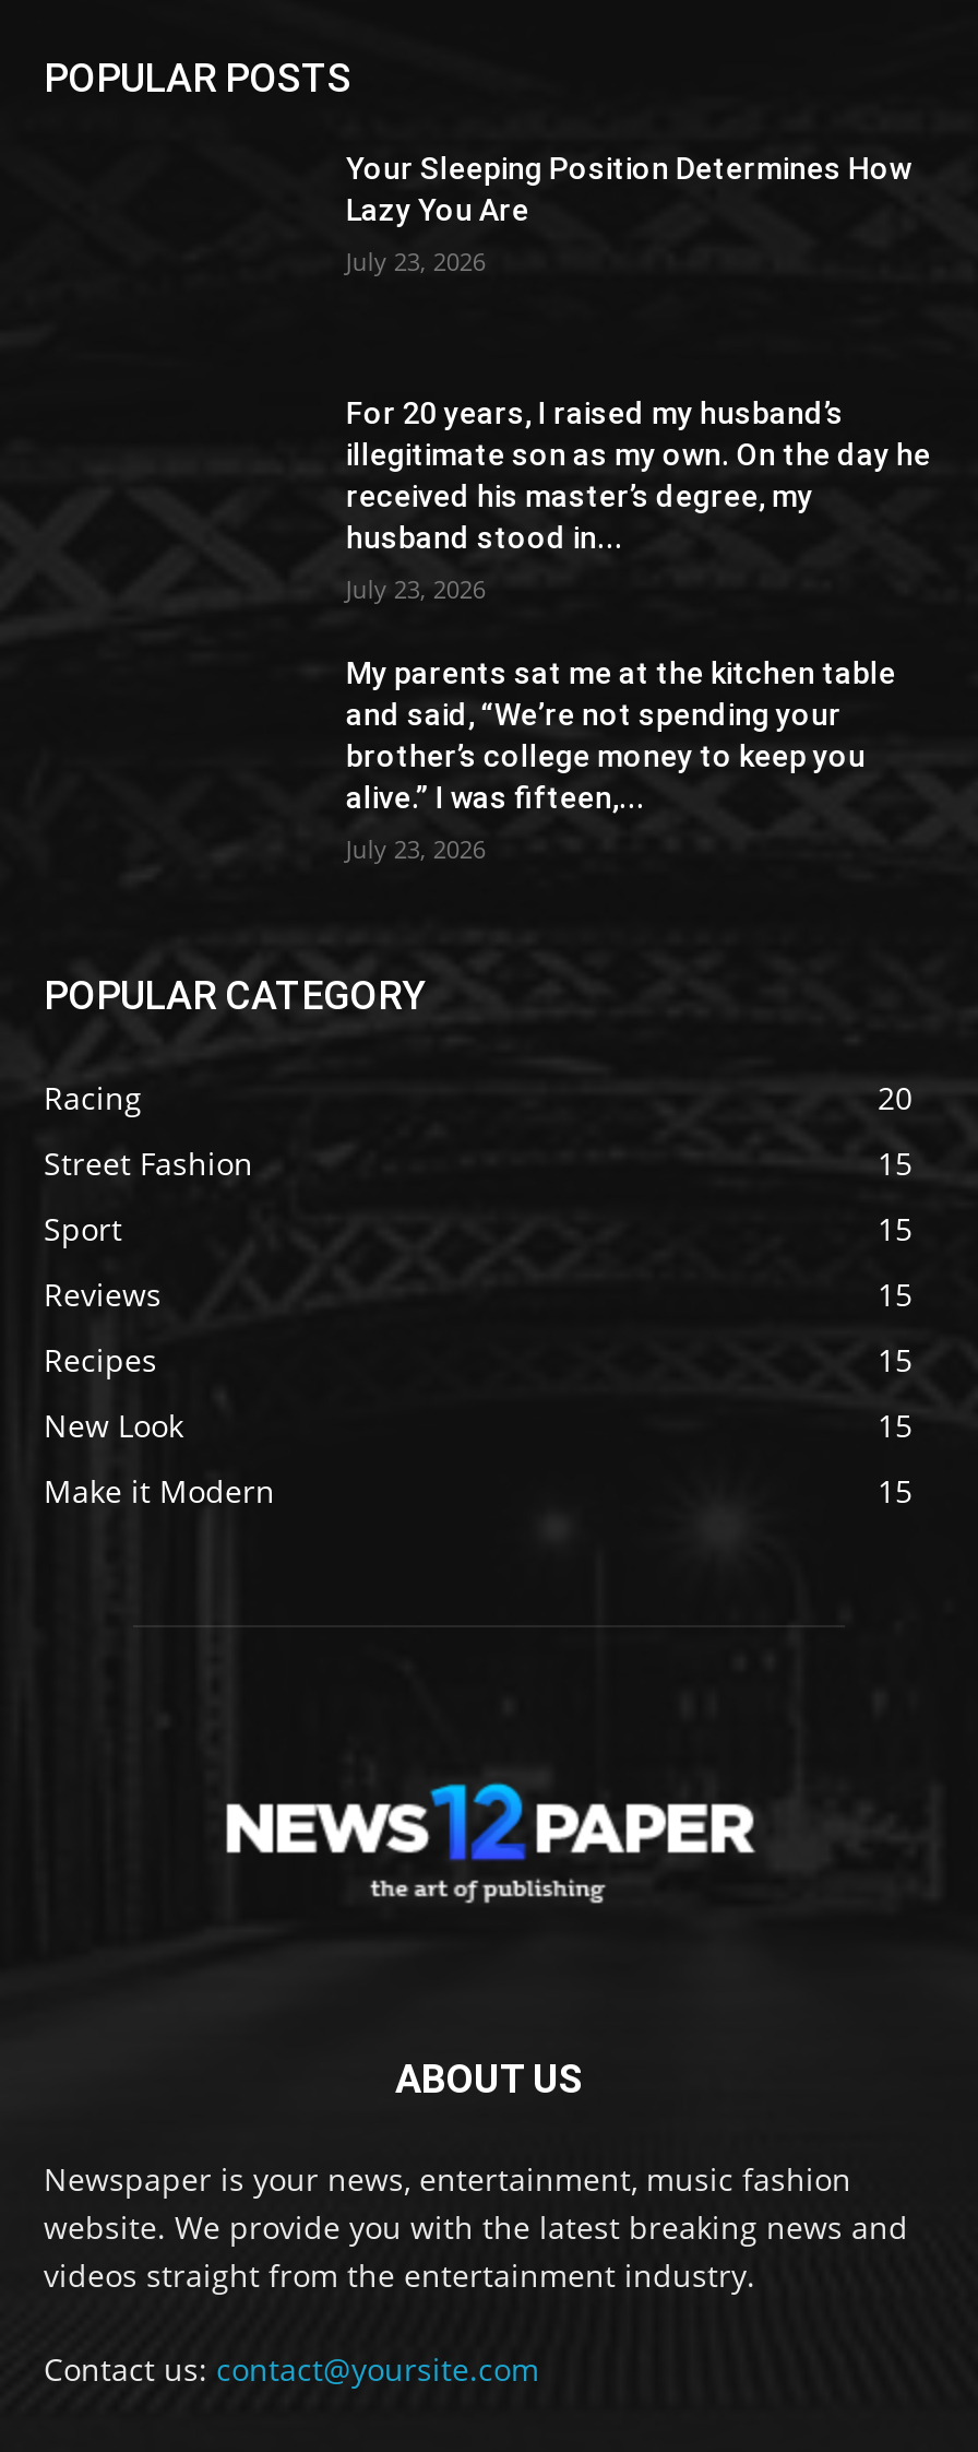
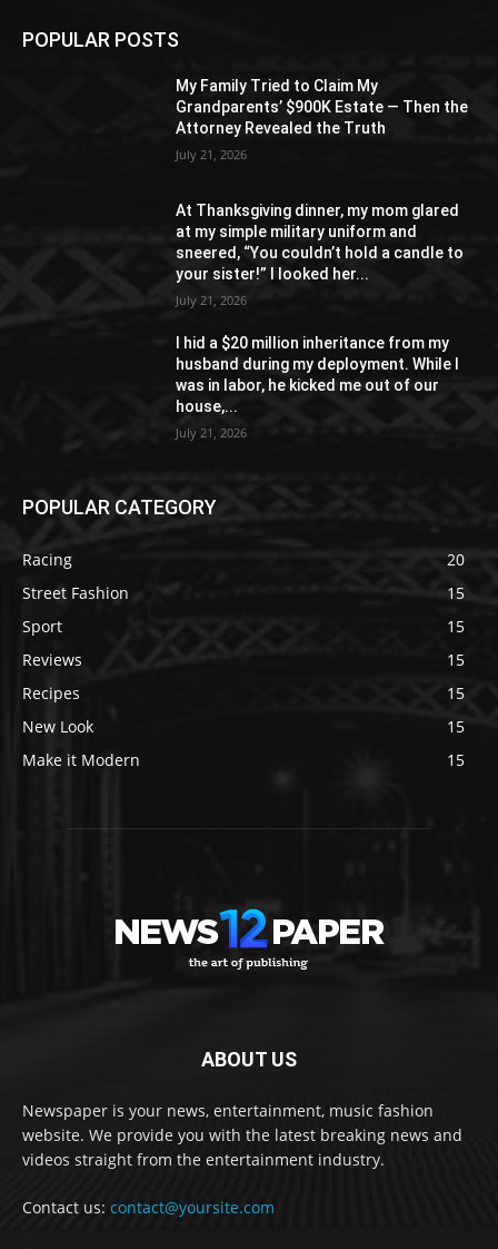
[346,151,911,227] Your Sleeping Position Determines How | Lazy You Are -> [176,77,468,137] My Family Tried to Claim My | Grandparents’ $900K Estate — Then the | Attorney Revealed the Truth
[346,245,486,277] July 23, 2026 -> [176,146,247,163] July 21, 2026
[346,395,931,554] For 20 years, I raised my husband’s | illegitimate son as my own. On the day he | received his master’s degree, my | husband stood in... -> [176,201,464,282] At Thanksgiving dinner, my mom glared | at my simple military uniform and | sneered, “You couldn’t hold a candle to | your sister!” I looked her...
[346,572,486,604] July 23, 2026 -> [176,291,247,308] July 21, 2026
[346,655,896,814] My parents sat me at the kitchen table | and said, “We’re not spending your | brother’s college money to keep you | alive.” I was fifteen,... -> [176,334,460,415] I hid a $20 million inheritance from my | husband during my deployment. While I | was in labor, he kicked me out of our | house,...
[346,832,486,864] July 23, 2026 -> [176,424,247,440] July 21, 2026

